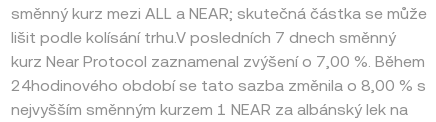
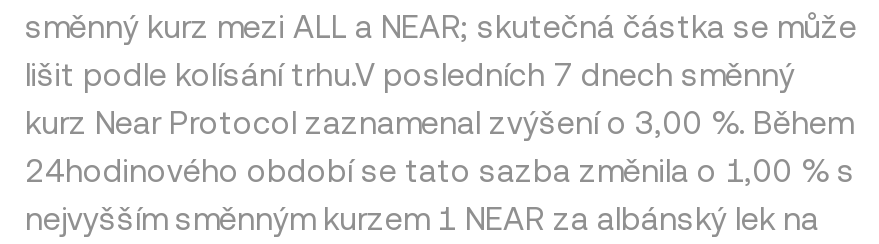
[11,52,425,71] kurz Near Protocol zaznamenal zvýšení o 7,00 %. Během -> [25,104,853,142] kurz Near Protocol zaznamenal zvýšení o 3,00 %. Během
[11,76,426,95] 24hodinového období se tato sazba změnila o 8,00 % s -> [25,152,855,190] 24hodinového období se tato sazba změnila o 1,00 % s

